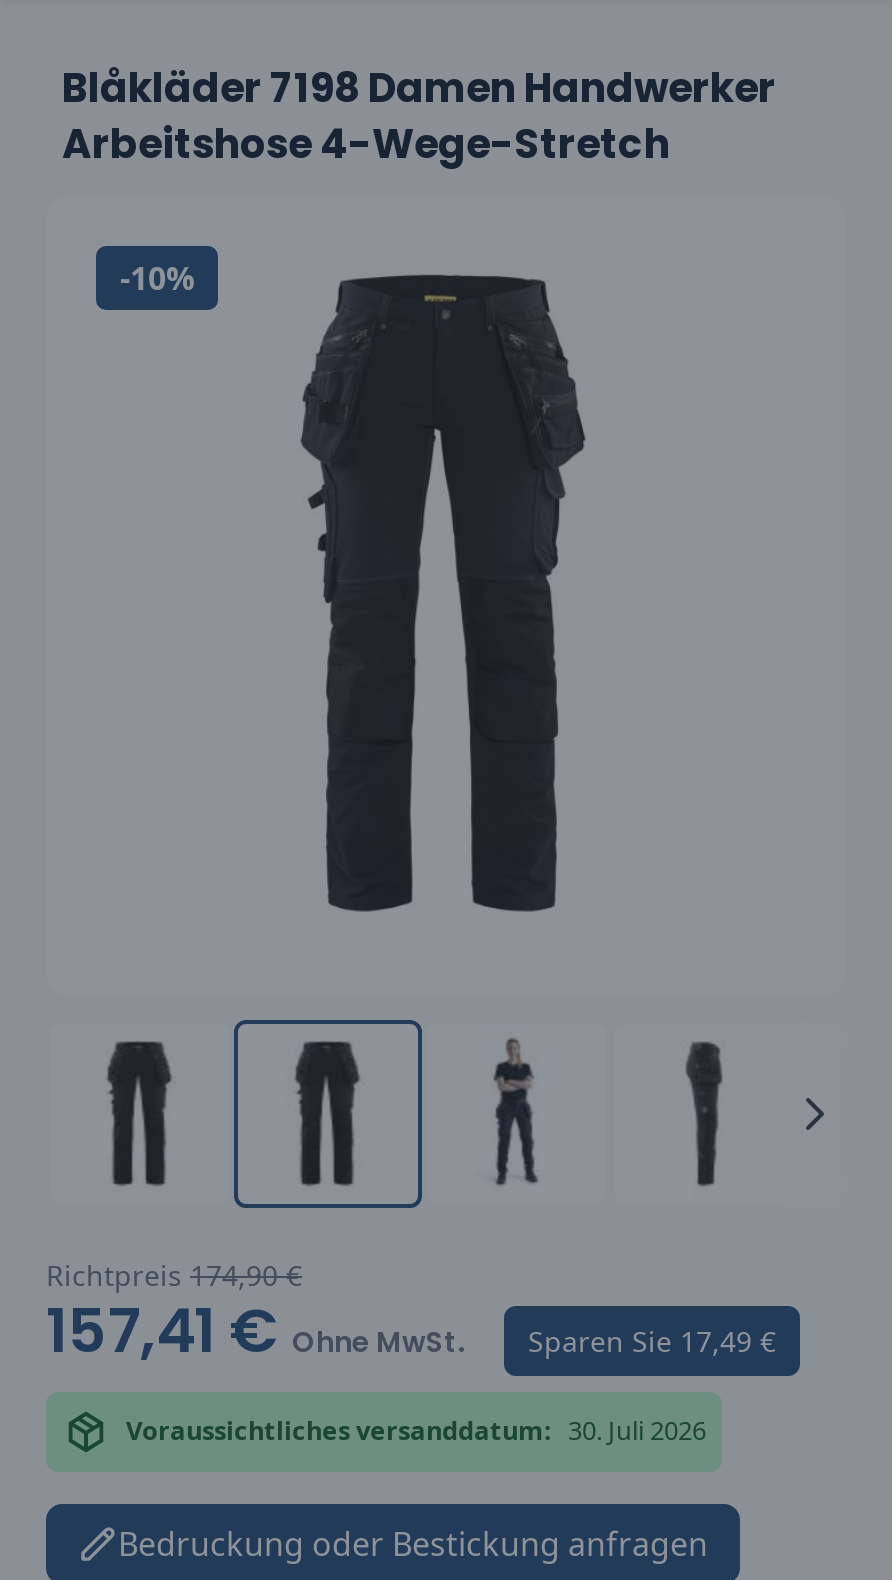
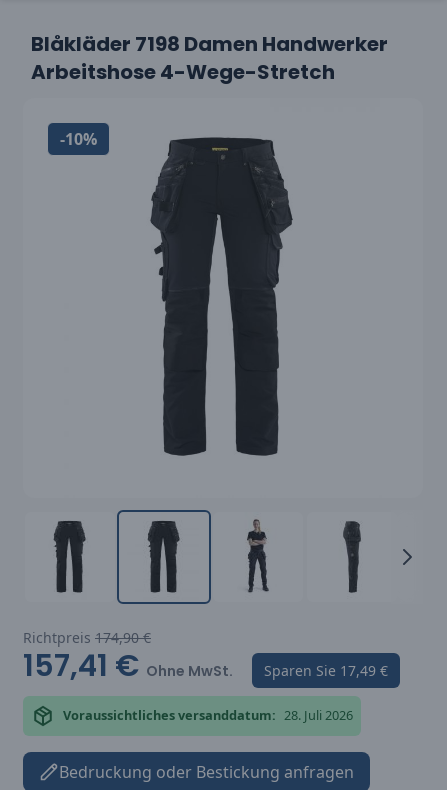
[126,1412,706,1448] Voraussichtliches versanddatum: 30. Juli 2026 -> [63,706,353,724] Voraussichtliches versanddatum: 28. Juli 2026

